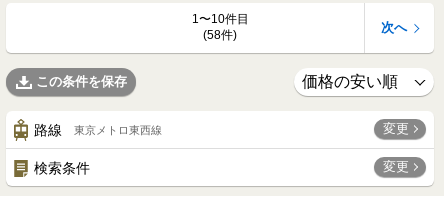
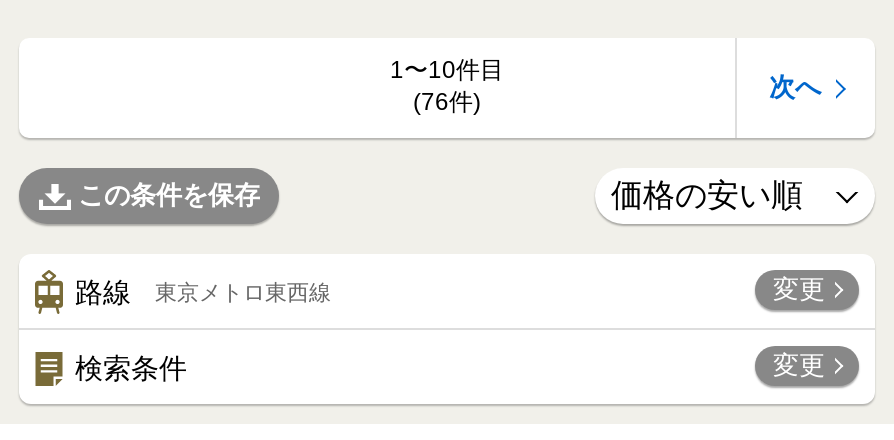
[203,28,237,42] (58件) -> [413,88,481,116] (76件)

